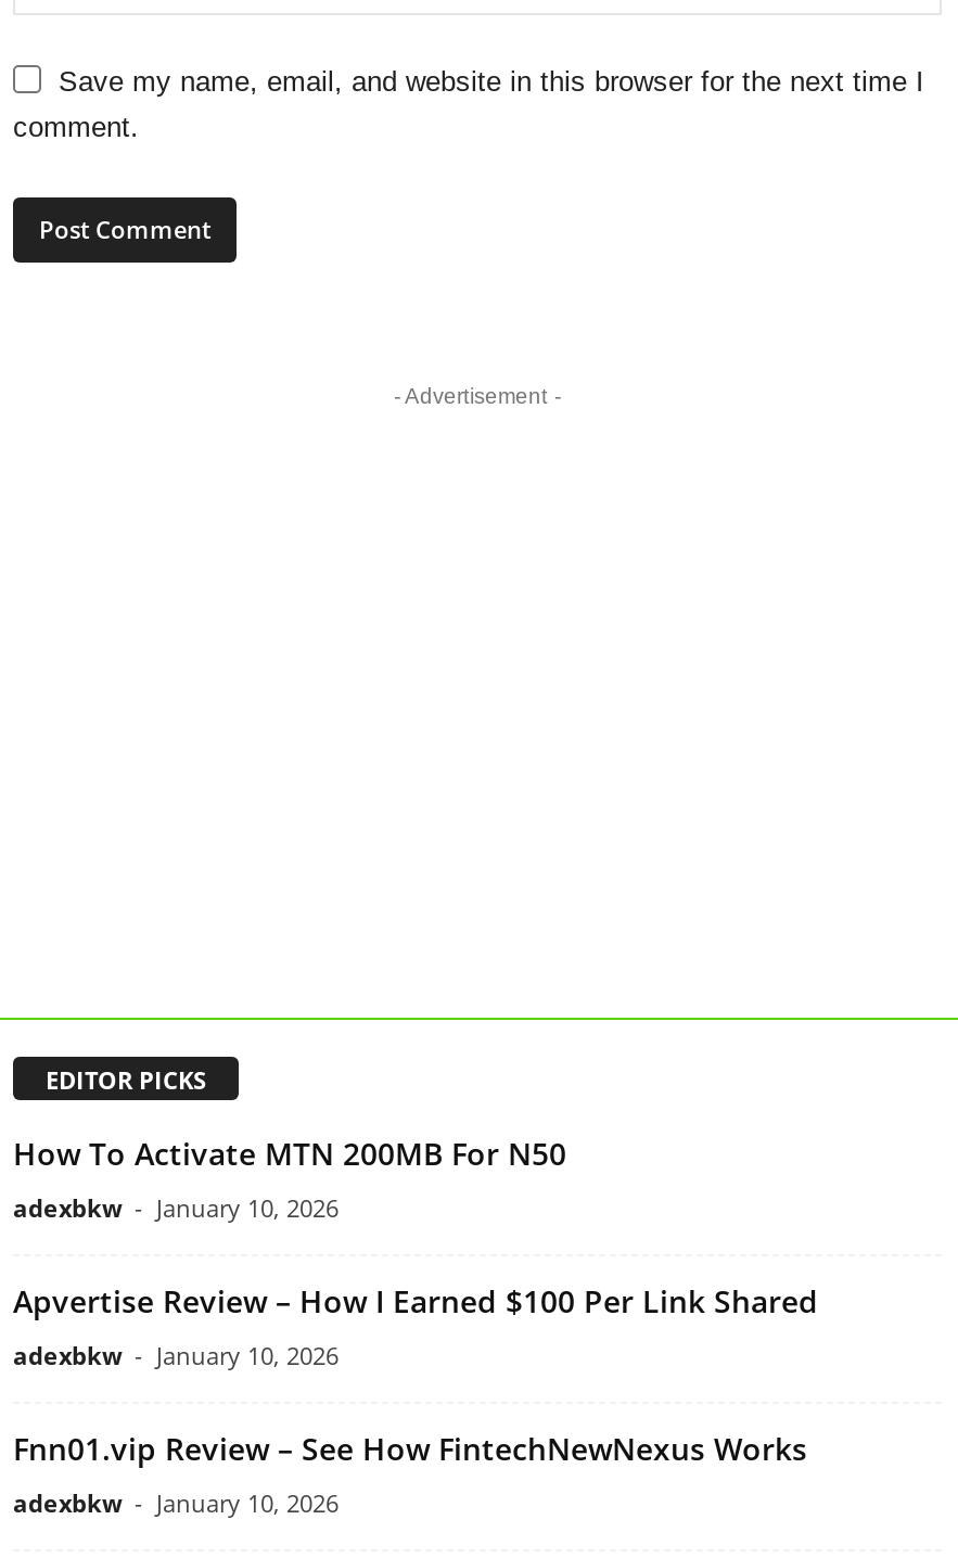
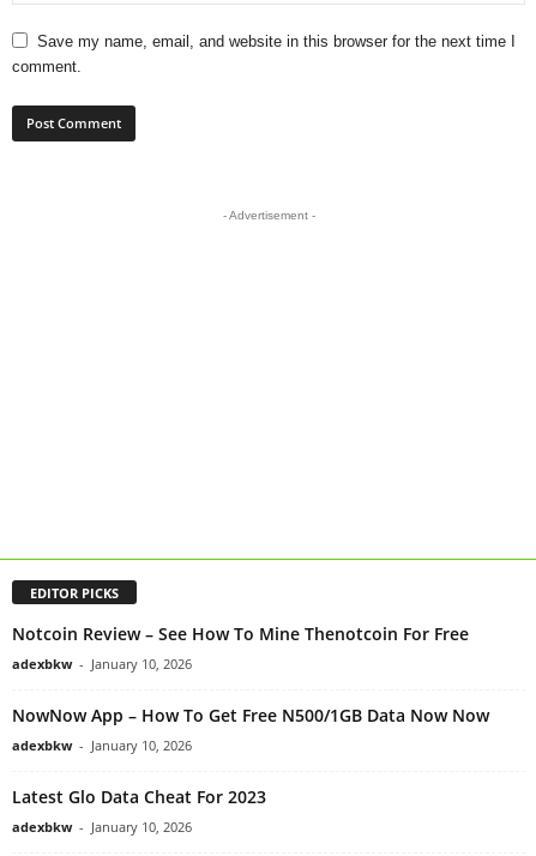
[13,1132,566,1173] How To Activate MTN 200MB For N50 -> [12,622,469,645] Notcoin Review – See How To Mine Thenotcoin For Free
[13,1280,818,1321] Apvertise Review – How I Earned $100 Per Link Shared -> [12,703,489,726] NowNow App – How To Get Free N500/1GB Data Now Now
[13,1427,807,1468] Fnn01.vip Review – See How FintechNewNexus Works -> [12,785,266,808] Latest Glo Data Cheat For 2023

